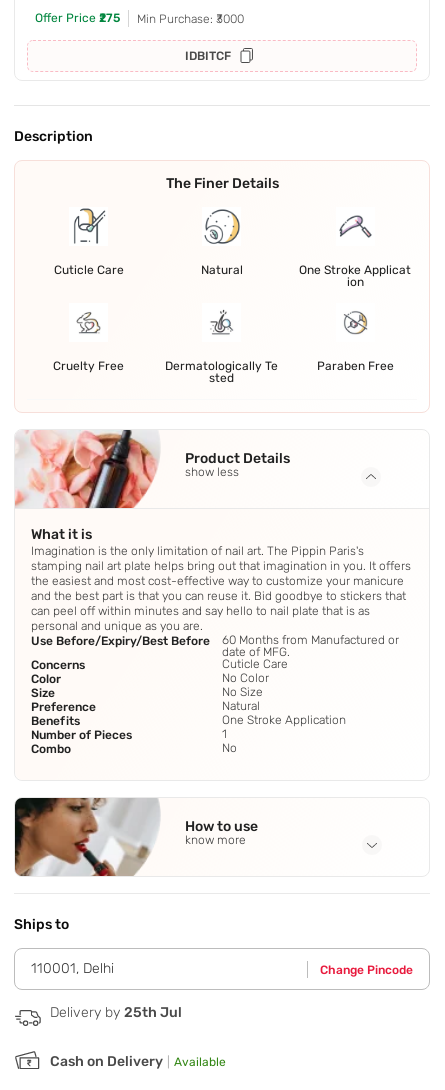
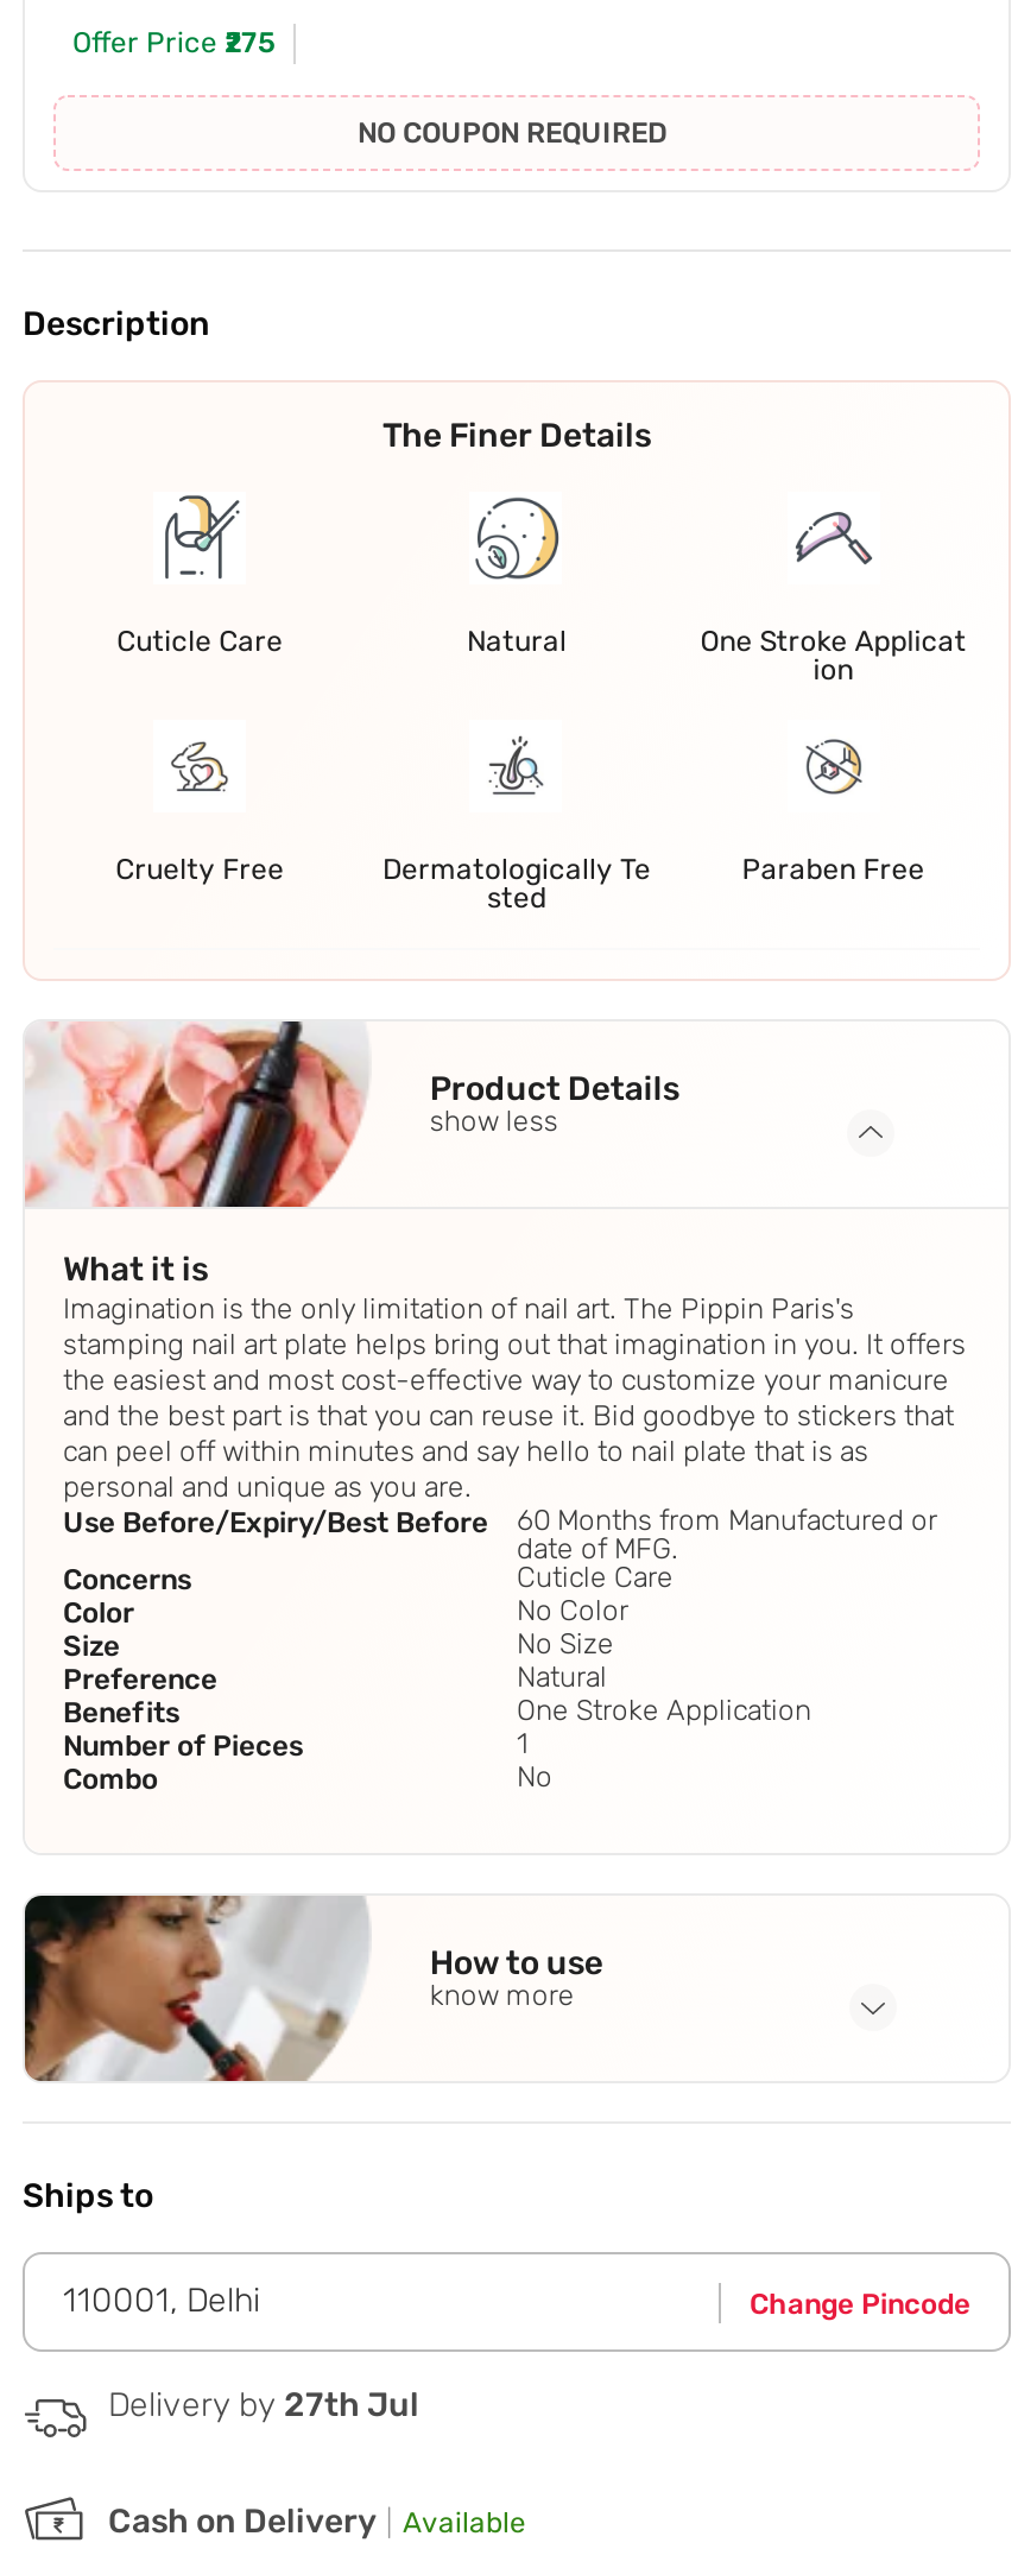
[137,12,244,63] Min Purchase: ₹3000 | IDBITCF -> [358,117,666,150] NO COUPON REQUIRED
[50,1004,182,1021] Delivery by 25th Jul -> [108,2386,419,2426] Delivery by 27th Jul

